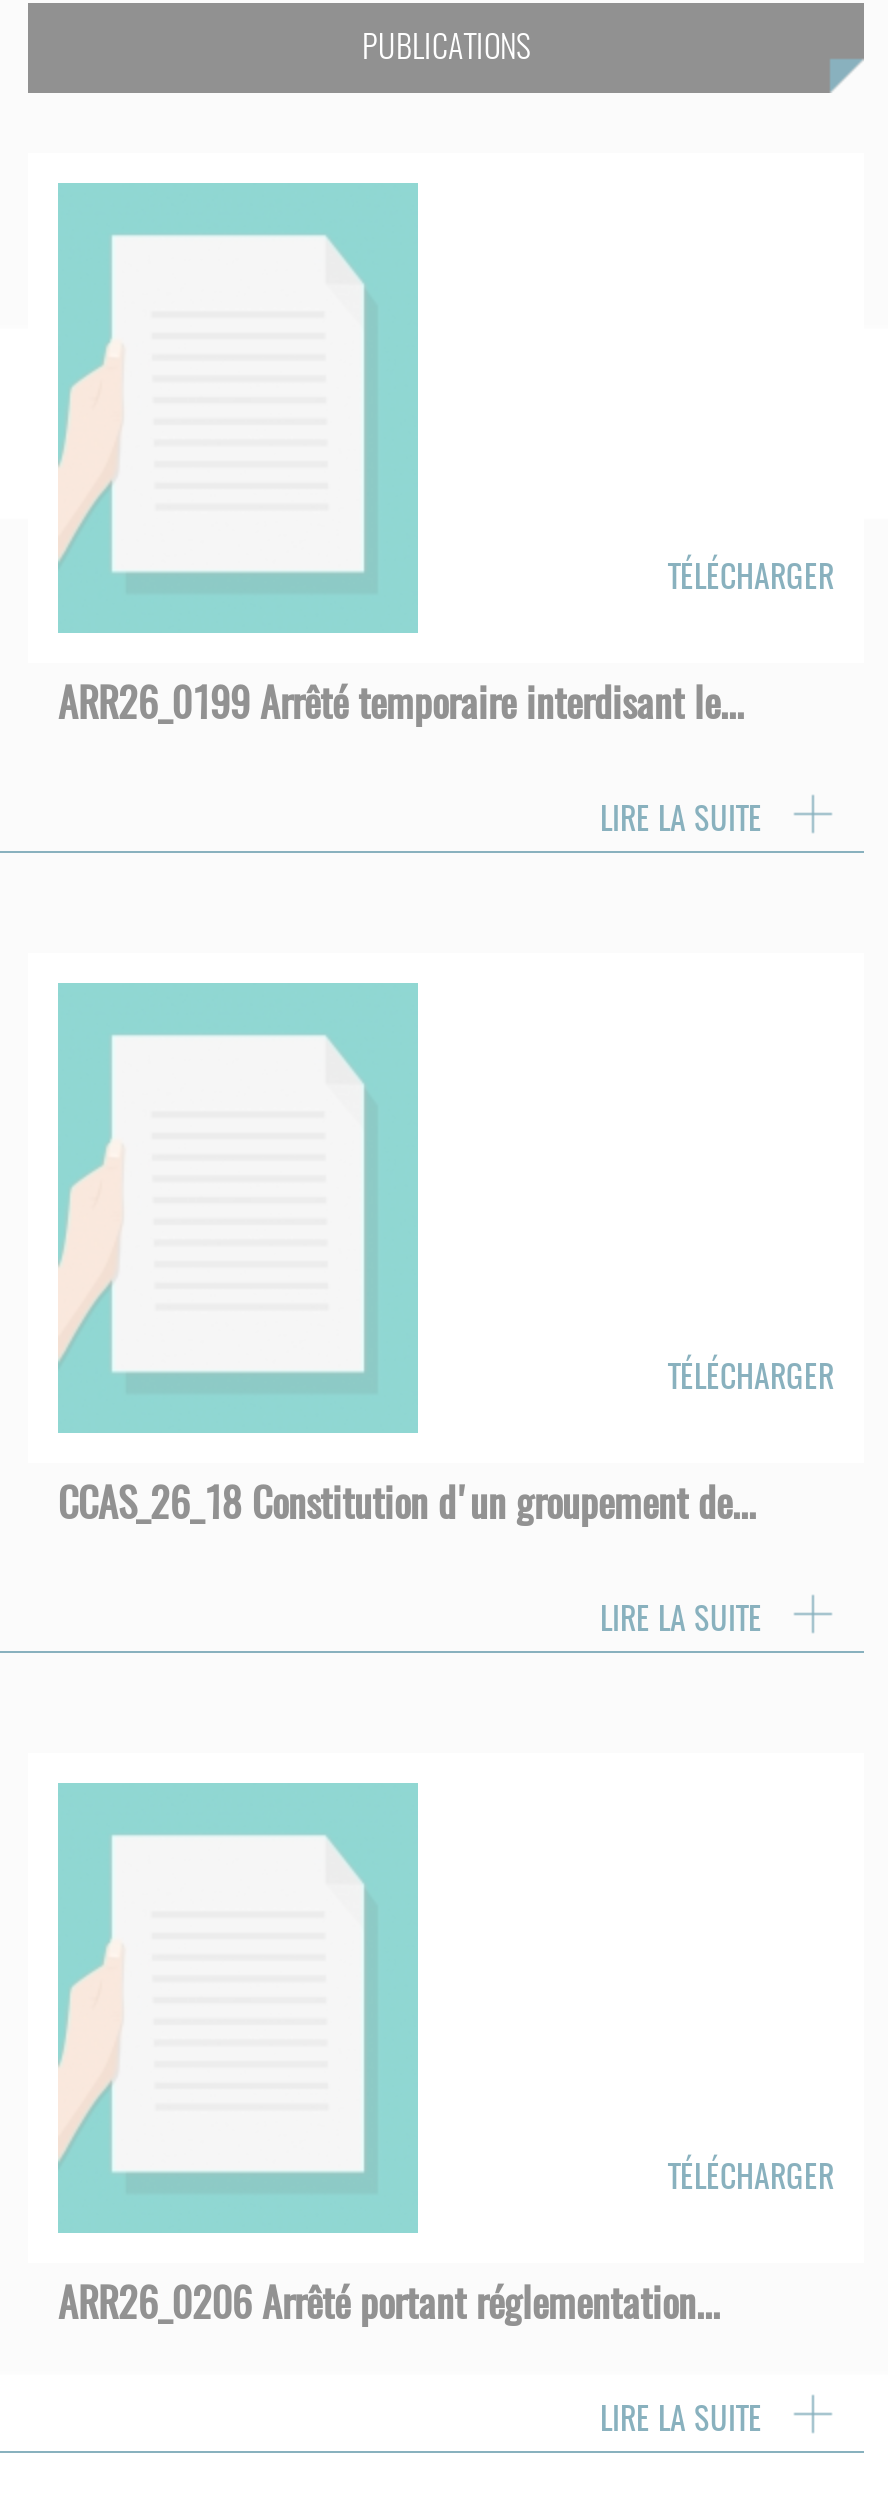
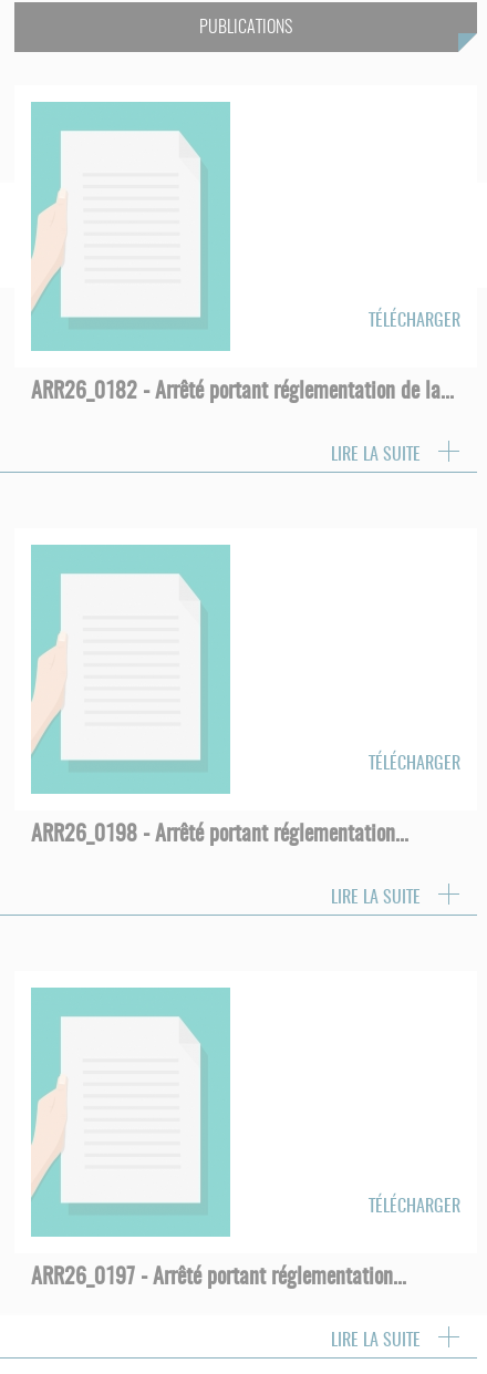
[58,688,744,728] ARR26_0199 Arrêté temporaire interdisant le... -> [31,381,454,403] ARR26_0182 - Arrêté portant réglementation de la...
[58,1488,756,1528] CCAS_26_18 Constitution d'un groupement de... -> [31,824,408,846] ARR26_0198 - Arrêté portant réglementation...
[58,2288,720,2328] ARR26_0206 Arrêté portant réglementation... -> [31,1267,406,1289] ARR26_0197 - Arrêté portant réglementation...

